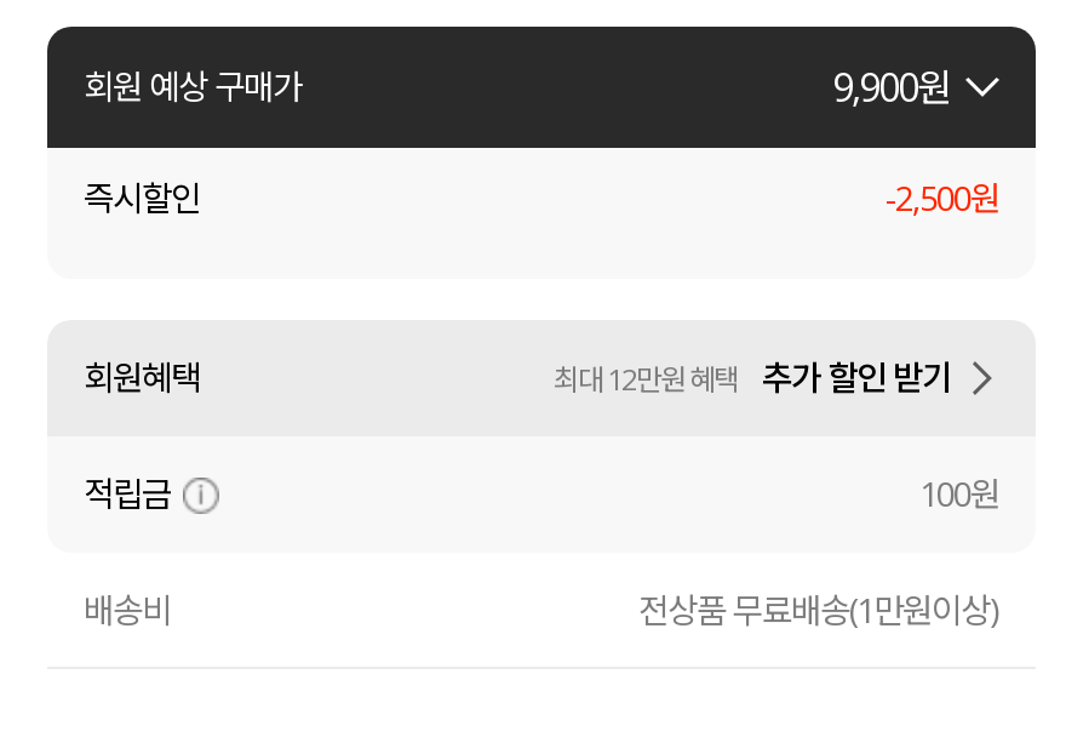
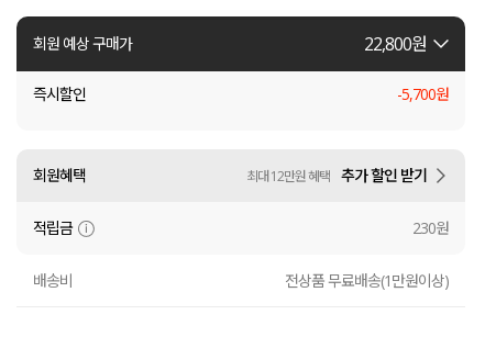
[832,60,951,114] 9,900원 -> [364,32,427,56] 22,800원
[886,174,999,220] -2,500원 -> [397,83,449,104] -5,700원
[919,470,999,516] 100원 -> [412,217,449,238] 230원

